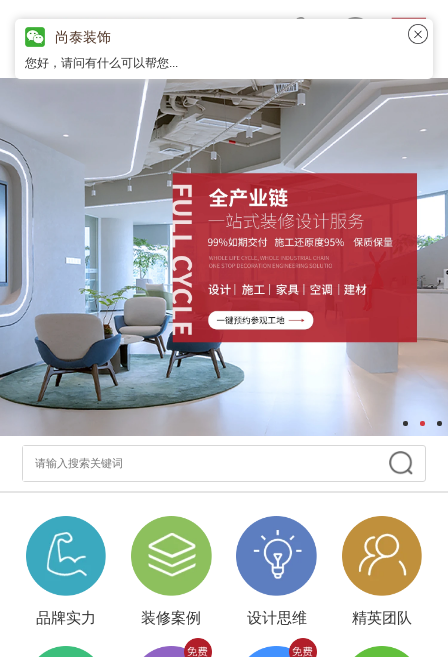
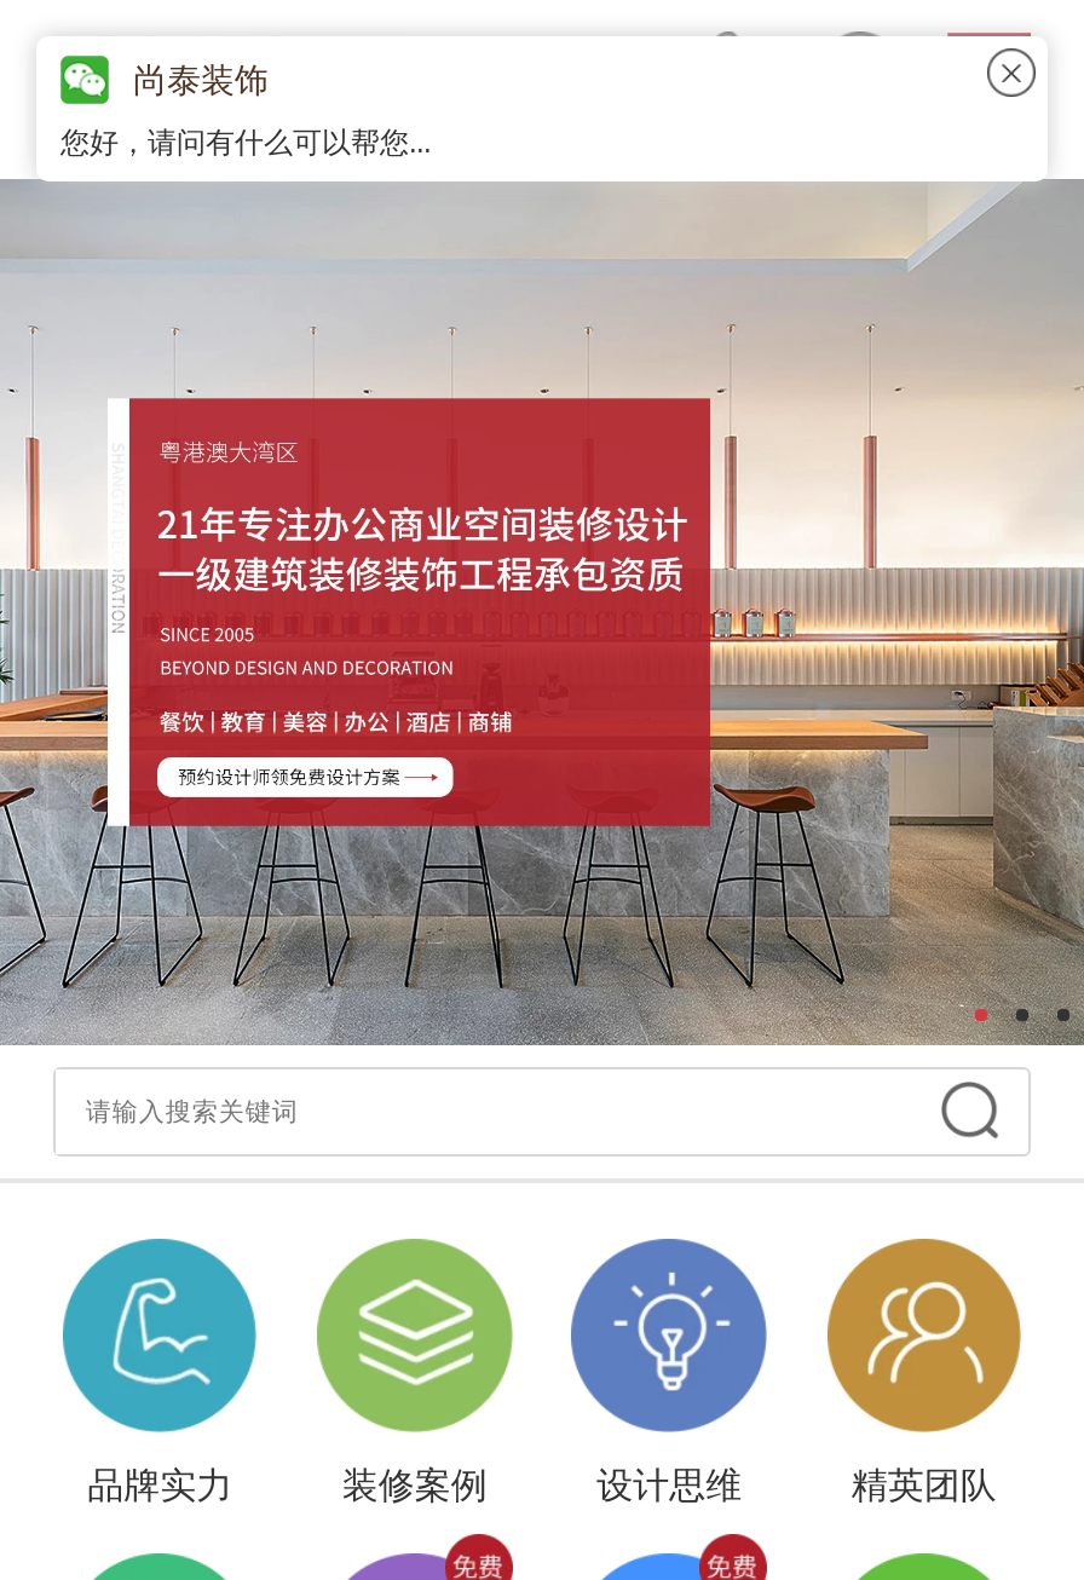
[3,79,445,436] [image] -> [7,184,1077,1048] [image]

